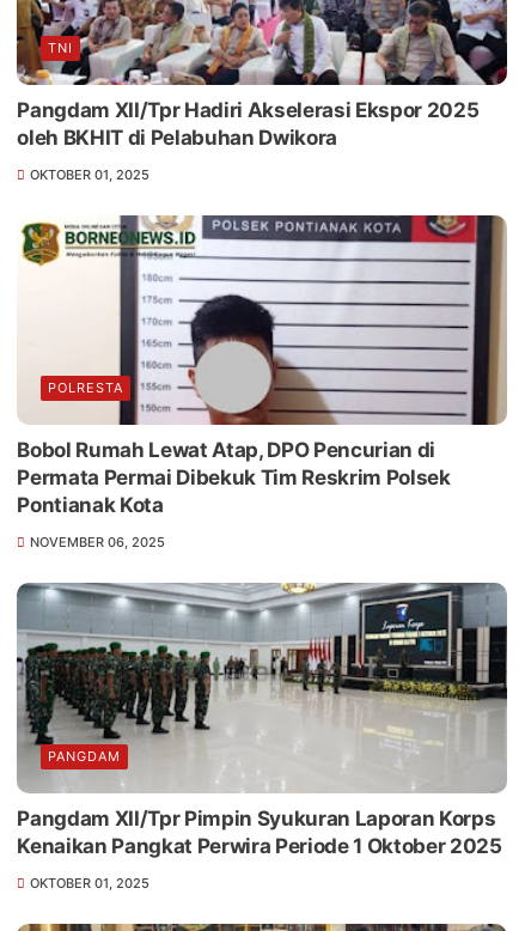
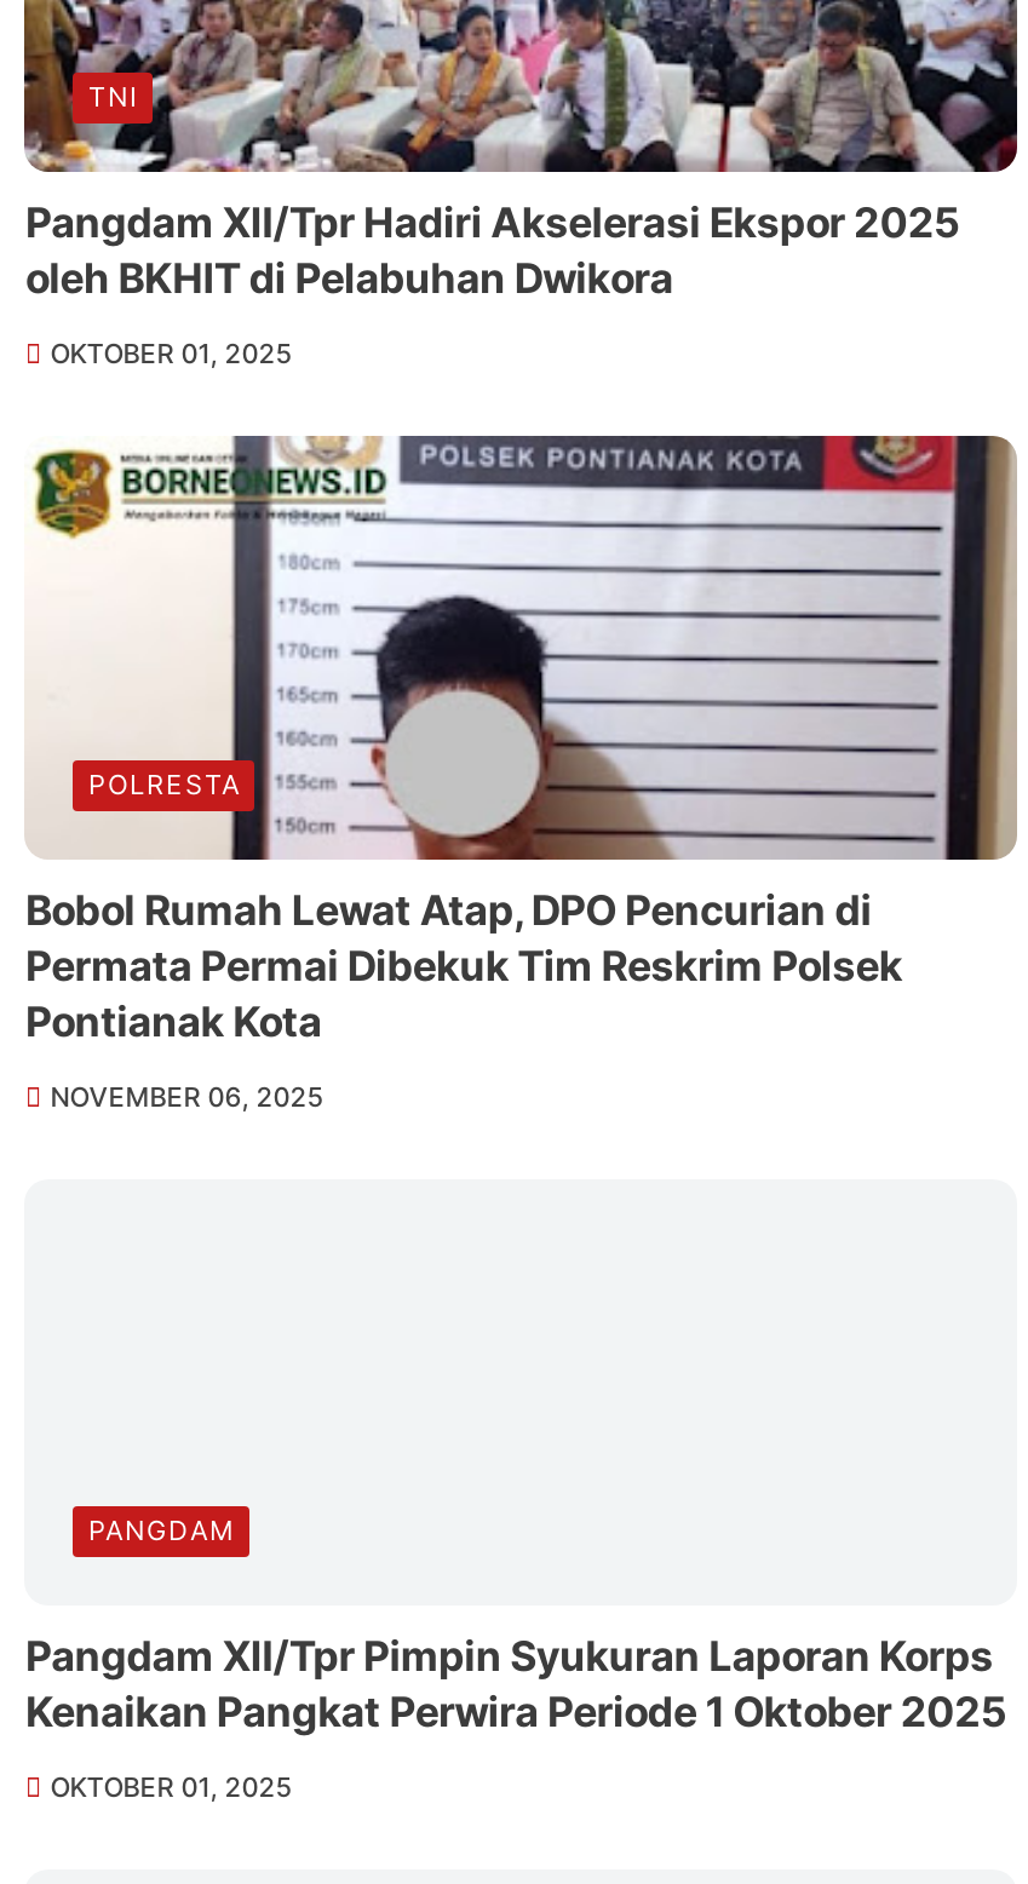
[16,582,508,793] [image] -> none

